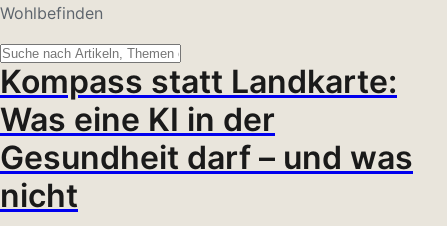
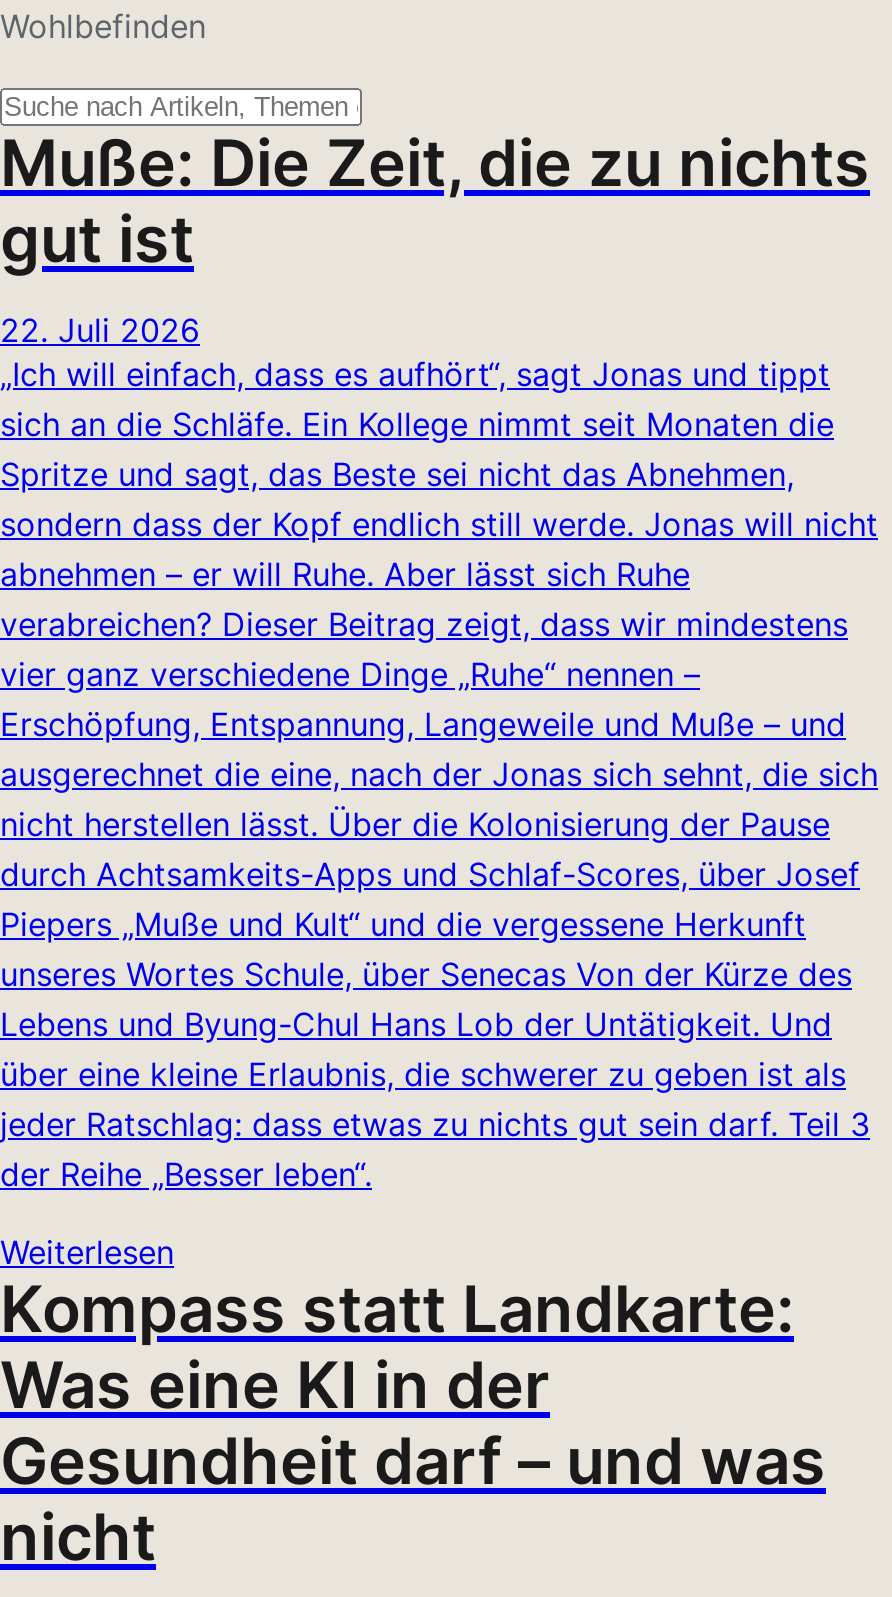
none -> [0,124,878,1272] Muße: Die Zeit, die zu nichts | gut ist | 22. Juli 2026 | „Ich will einfach, dass es aufhört“, sagt Jonas und tippt | sich an die Schläfe. Ein Kollege nimmt seit Monaten die | Spritze und sagt, das Beste sei nicht das Abnehmen, | sondern dass der Kopf endlich still werde. Jonas will nicht | abnehmen – er will Ruhe. Aber lässt sich Ruhe | verabreichen? Dieser Beitrag zeigt, dass wir mindestens | vier ganz verschiedene Dinge „Ruhe“ nennen – | Erschöpfung, Entspannung, Langeweile und Muße – und | ausgerechnet die eine, nach der Jonas sich sehnt, die sich | nicht herstellen lässt. Über die Kolonisierung der Pause | durch Achtsamkeits-Apps und Schlaf-Scores, über Josef | Piepers „Muße und Kult“ und die vergessene Herkunft | unseres Wortes Schule, über Senecas Von der Kürze des | Lebens und Byung-Chul Hans Lob der Untätigkeit. Und | über eine kleine Erlaubnis, die schwerer zu geben ist als | jeder Ratschlag: dass etwas zu nichts gut sein darf. Teil 3 | der Reihe „Besser leben“. | Weiterlesen

